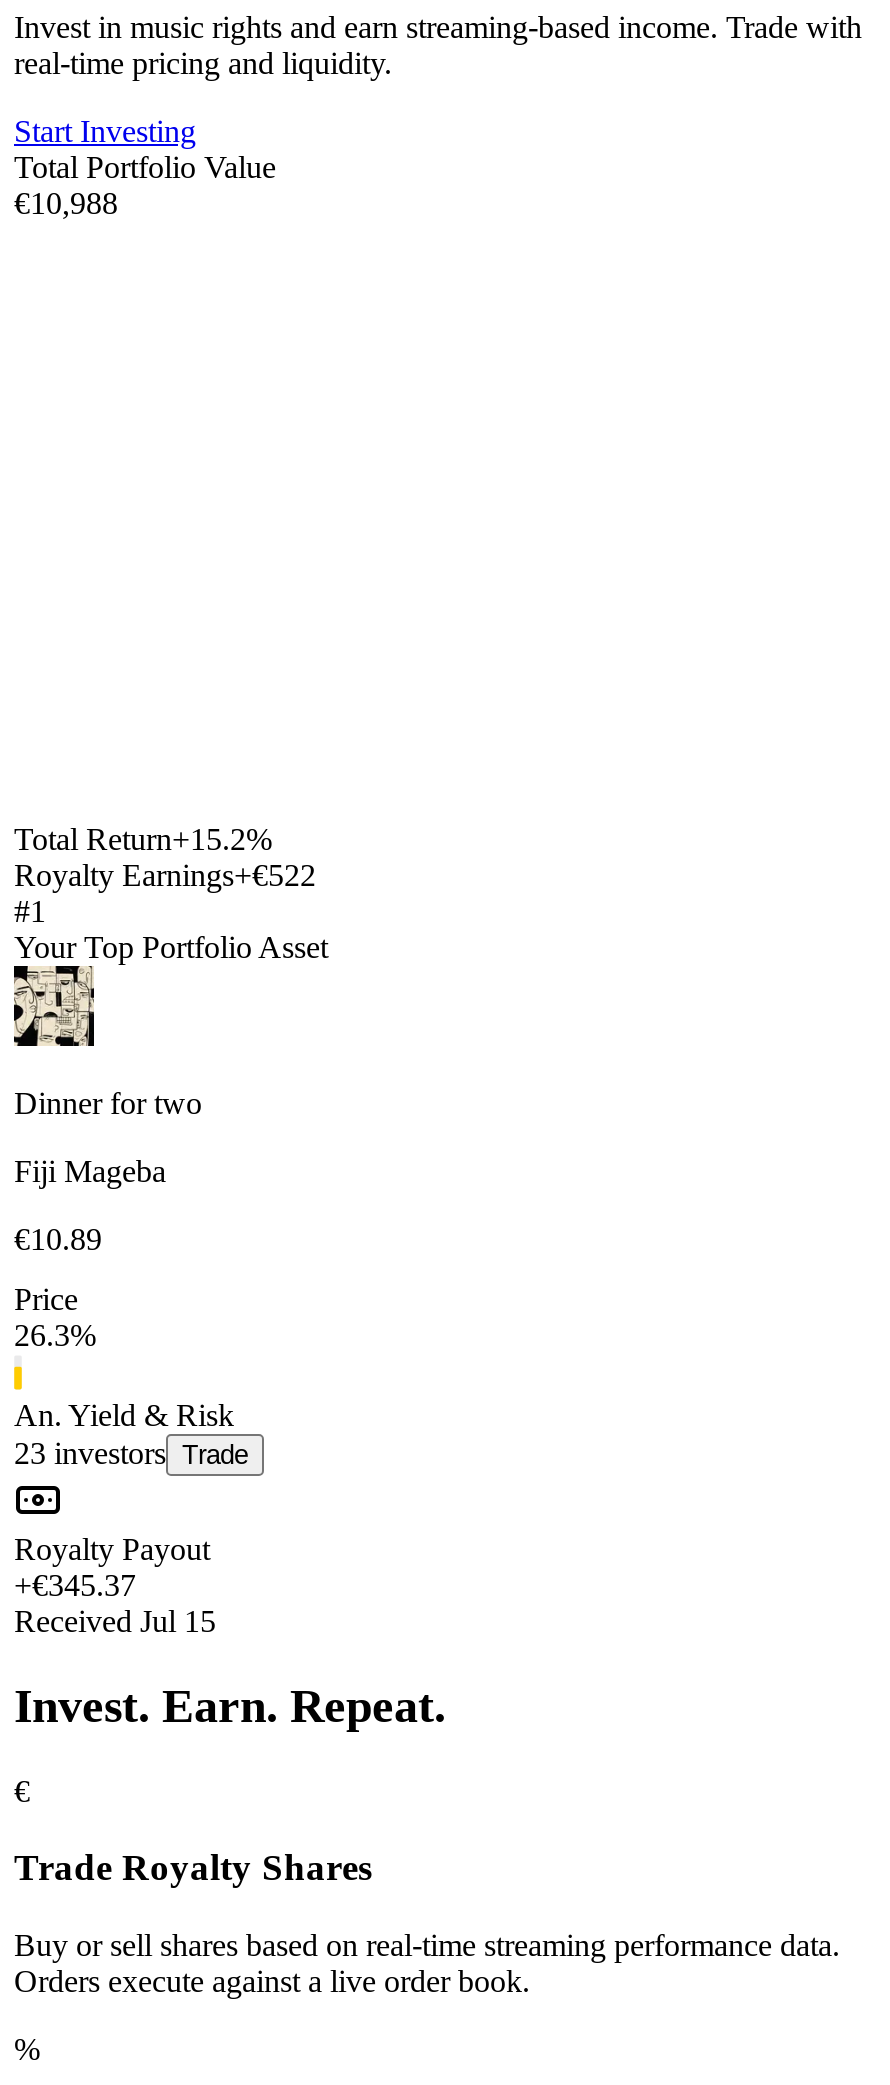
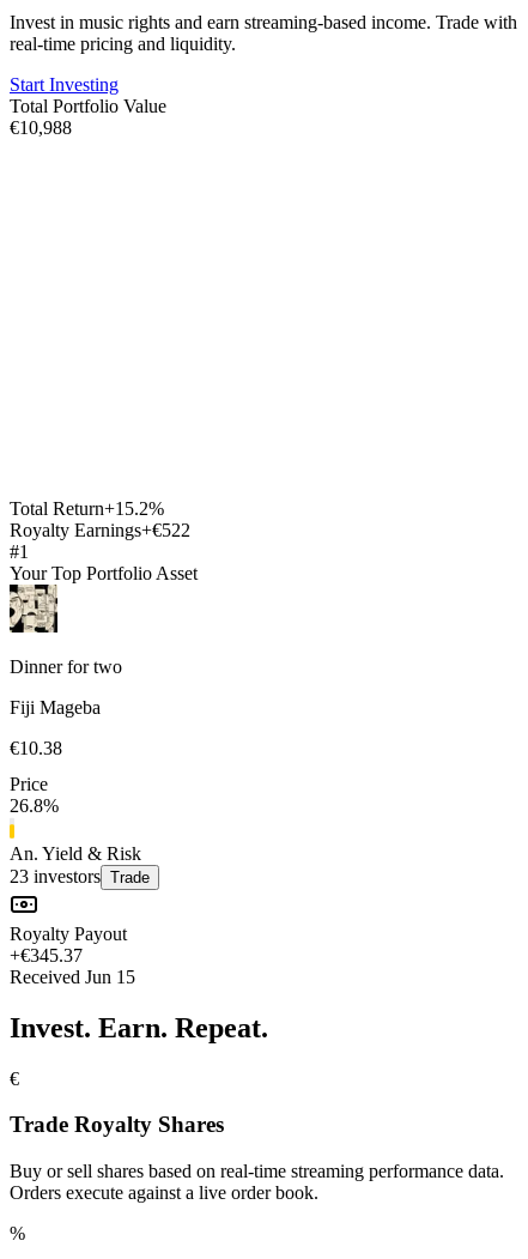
[14,1222,102,1256] €10.89 -> [10,738,62,758] €10.38
[14,1318,96,1352] 26.3% -> [10,795,59,816] 26.8%
[14,1604,216,1638] Received Jul 15 -> [10,966,135,987] Received Jun 15

